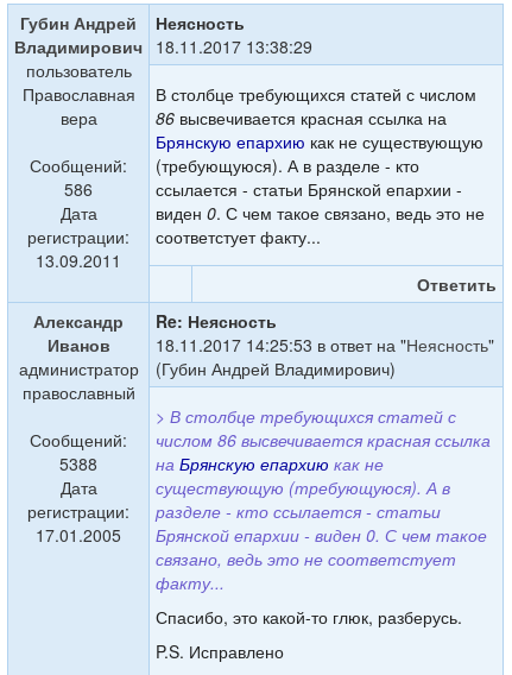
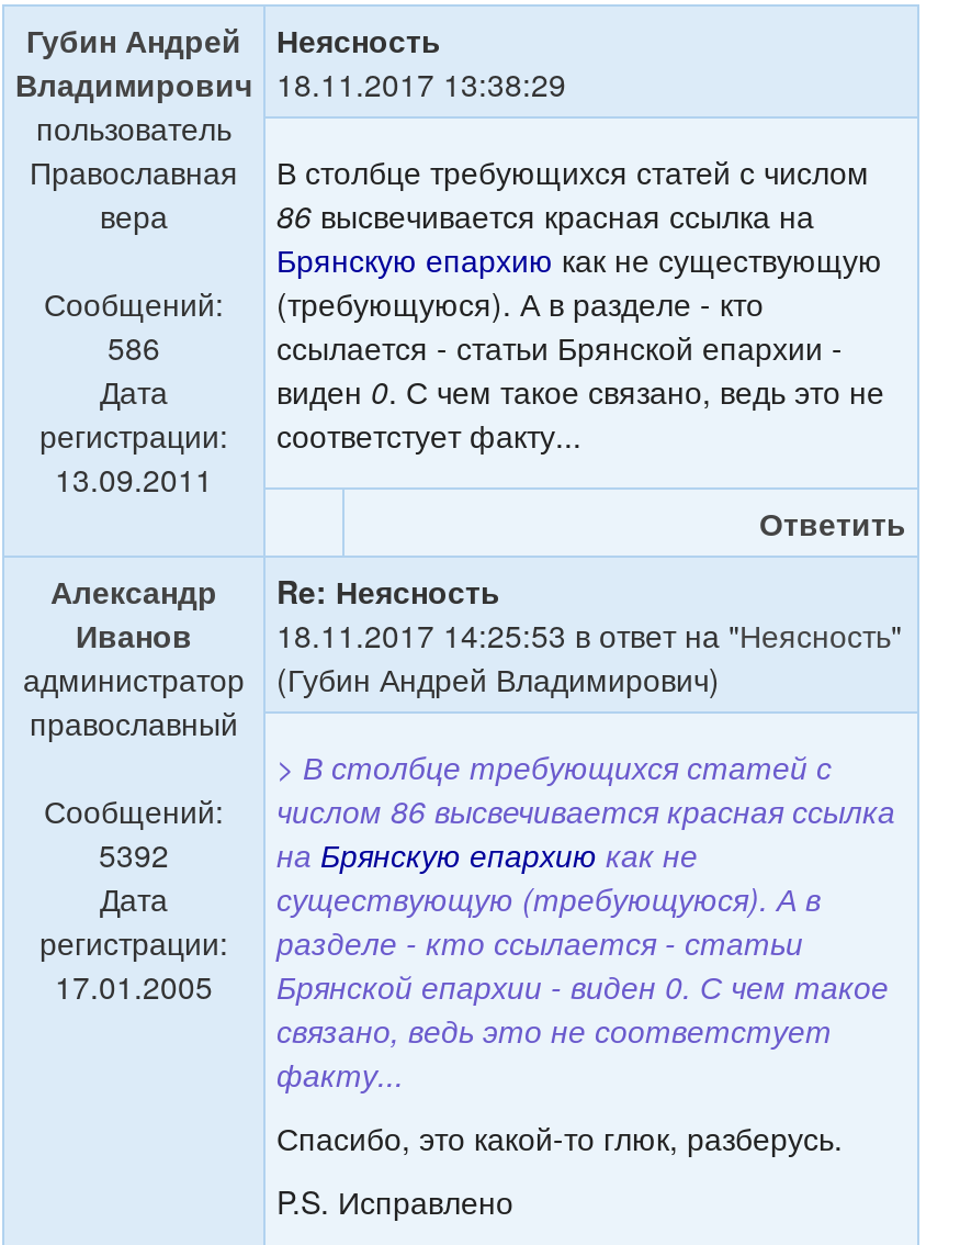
[59,452,97,475] 5388 -> [99,832,169,876] 5392

